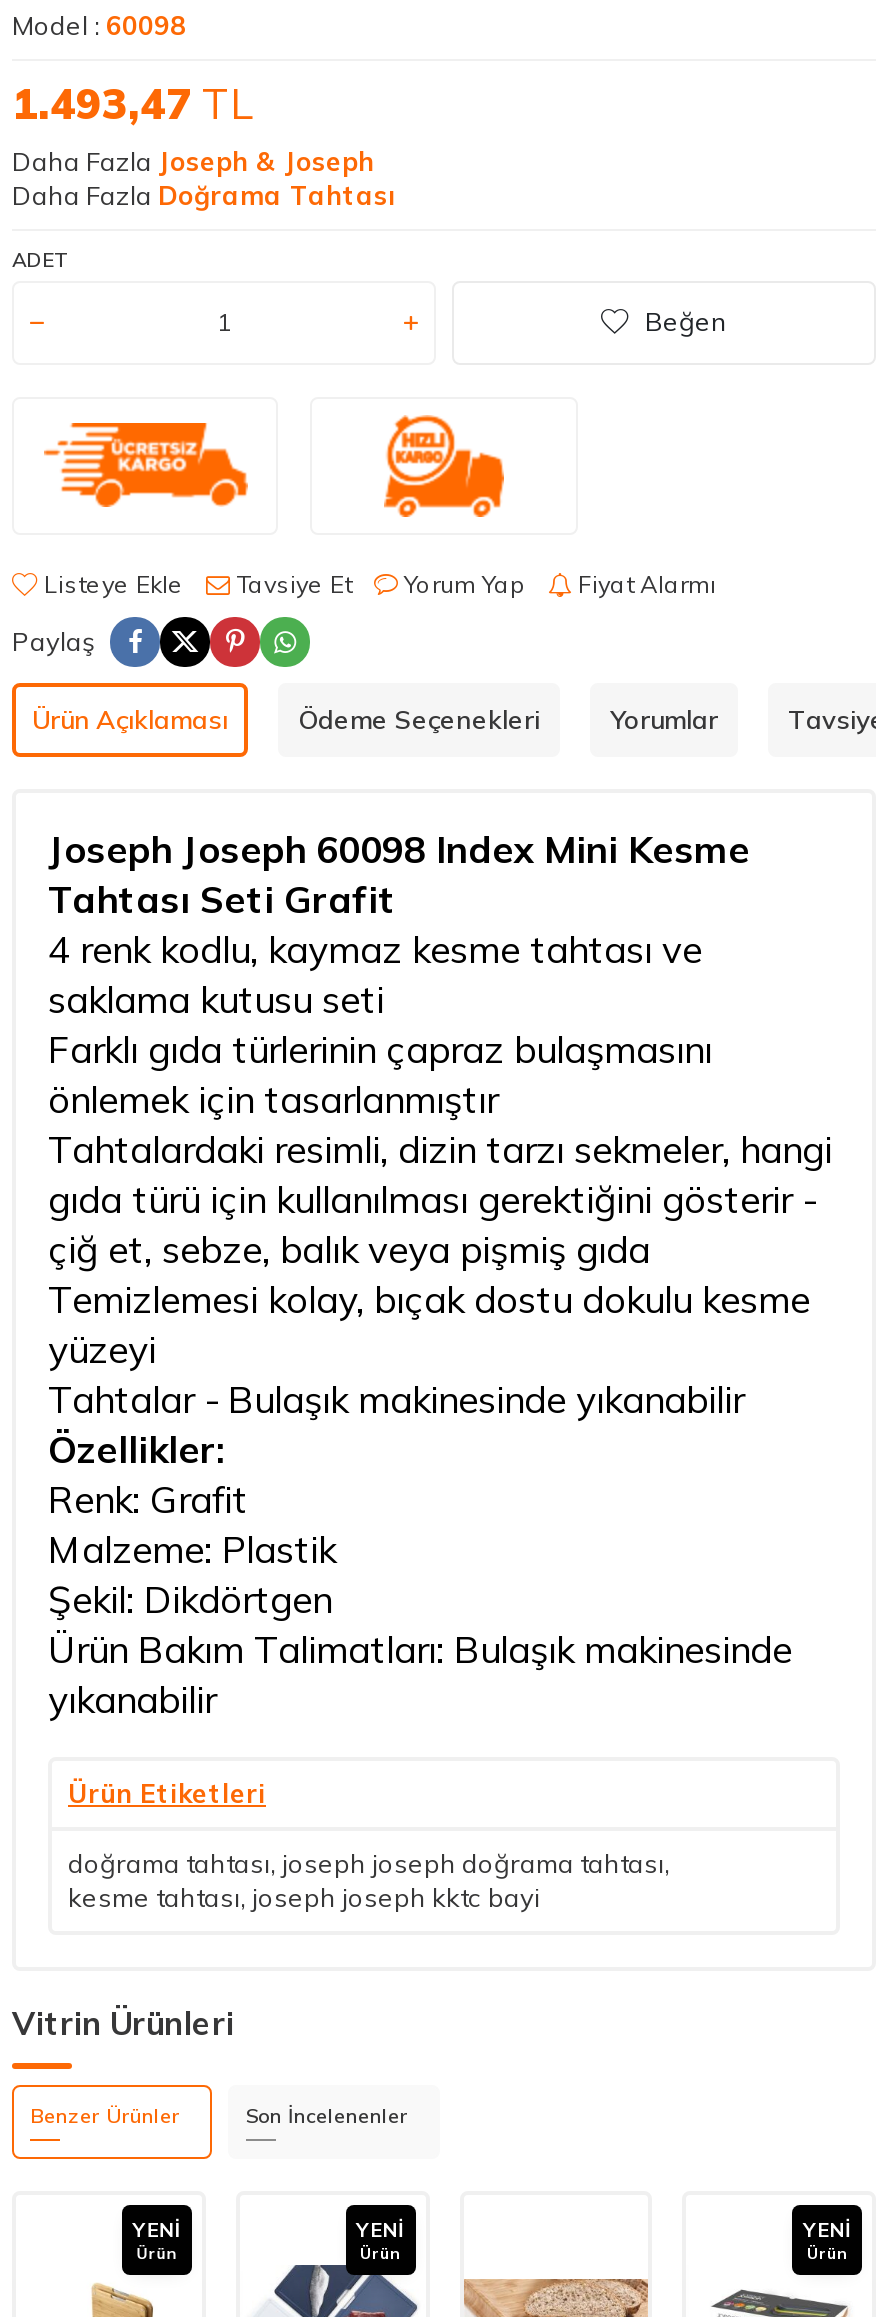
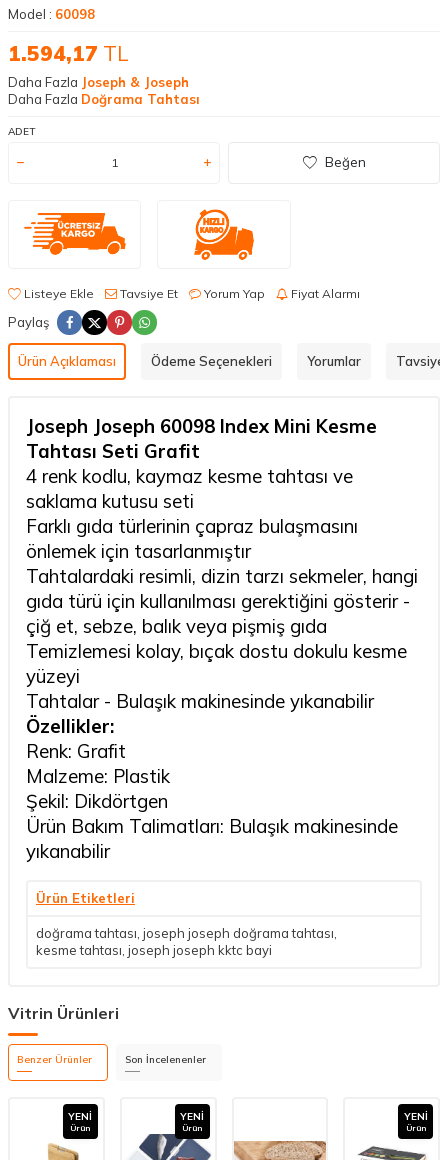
[12,77,254,129] 1.493,47 TL -> [8,40,129,66] 1.594,17 TL

